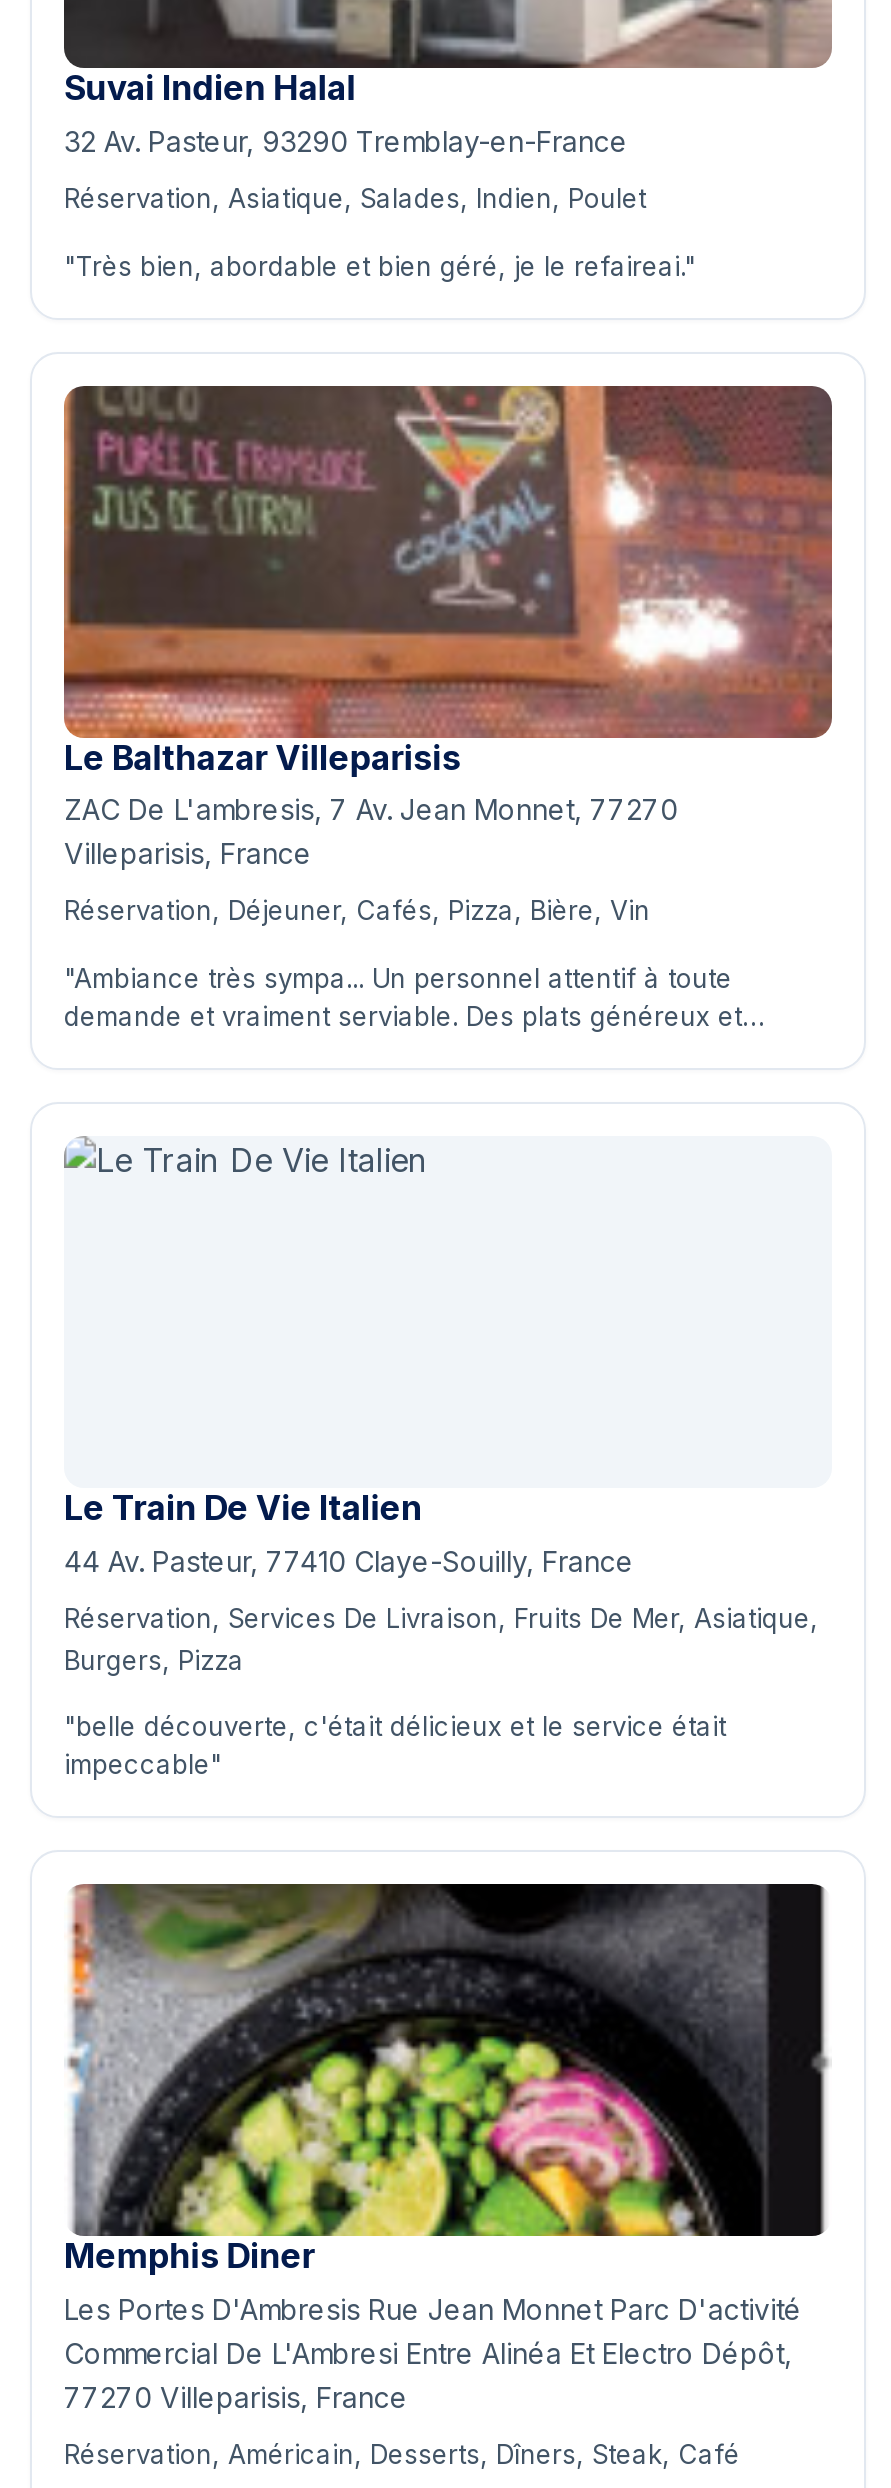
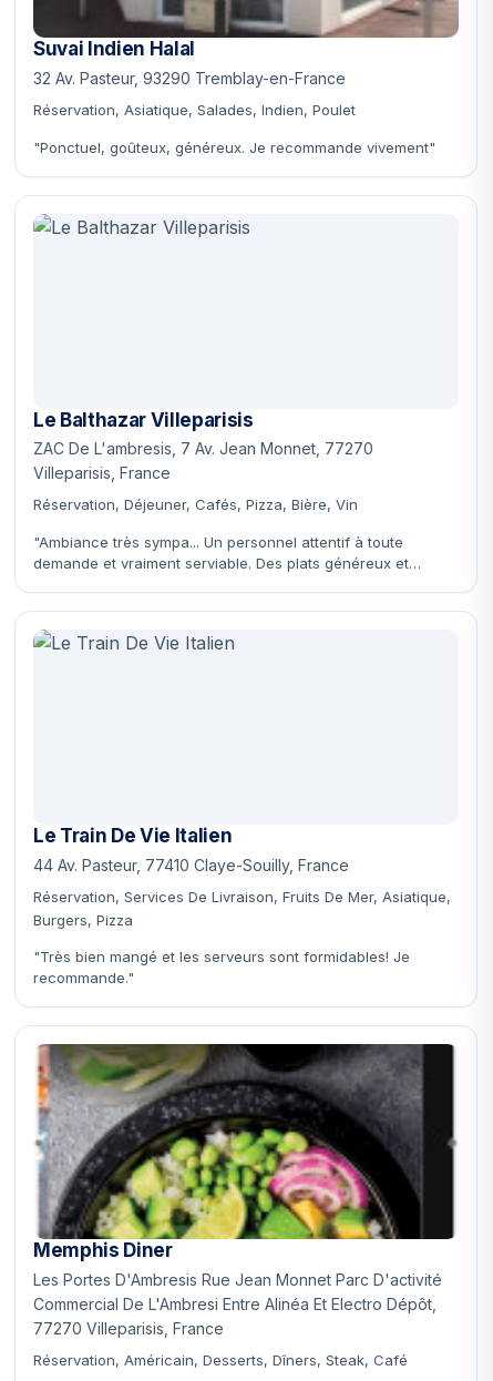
[64,249,696,281] "Très bien, abordable et bien géré, je le refaireai." -> [33,138,435,156] "Ponctuel, goûteux, généreux. Je recommande vivement"
[62,384,834,740] [image] -> none
[64,1711,726,1781] "belle découverte, c'était délicieux et le service était | impeccable" -> [33,948,410,987] "Très bien mangé et les serveurs sont formidables! Je | recommande."

